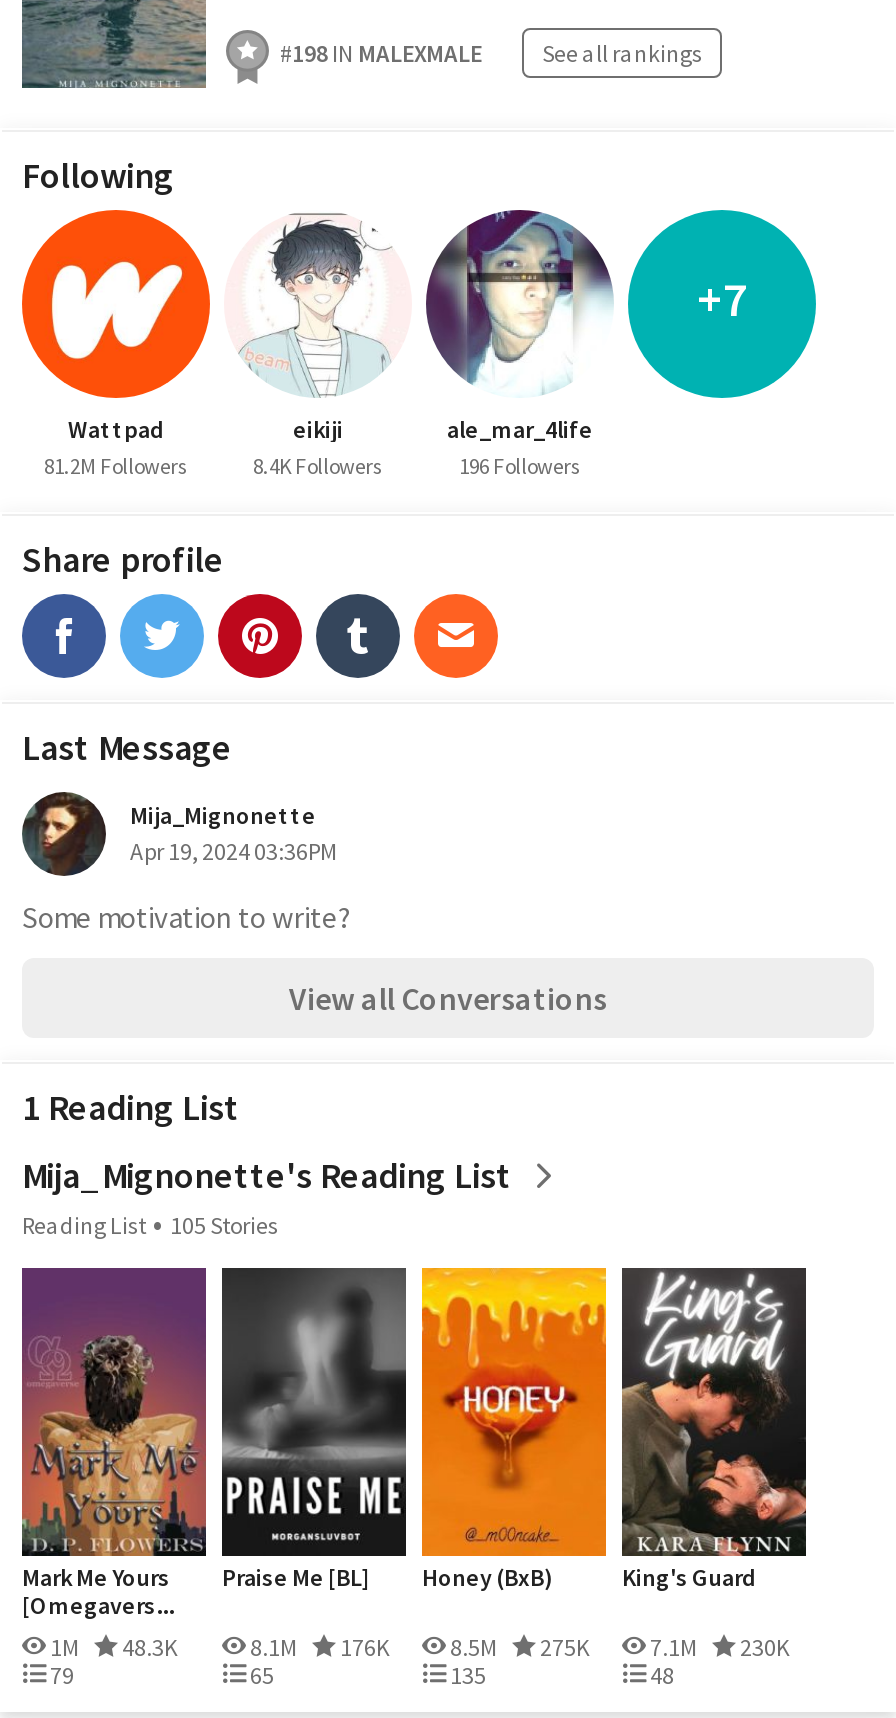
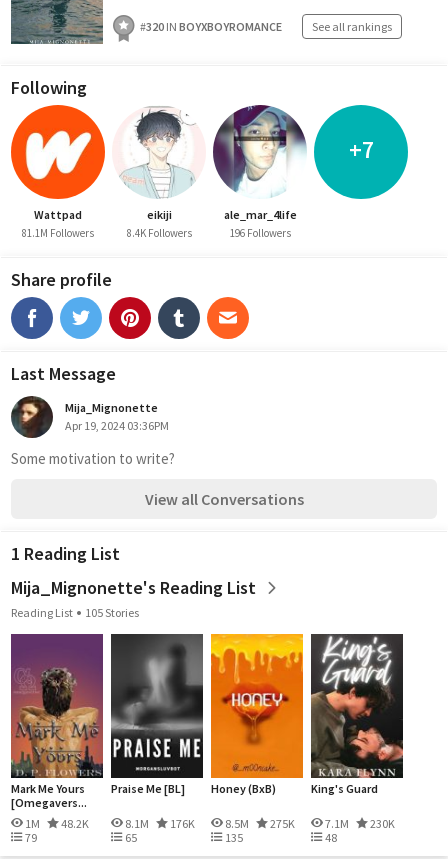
[280,38,482,68] #198 IN MALEXMALE -> [140,19,282,34] #320 IN BOYXBOYROMANCE
[44,452,188,480] 81.2M Followers -> [22,226,94,240] 81.1M Followers
[46,1632,178,1662] 1M 48.3K -> [23,816,89,831] 1M 48.2K

